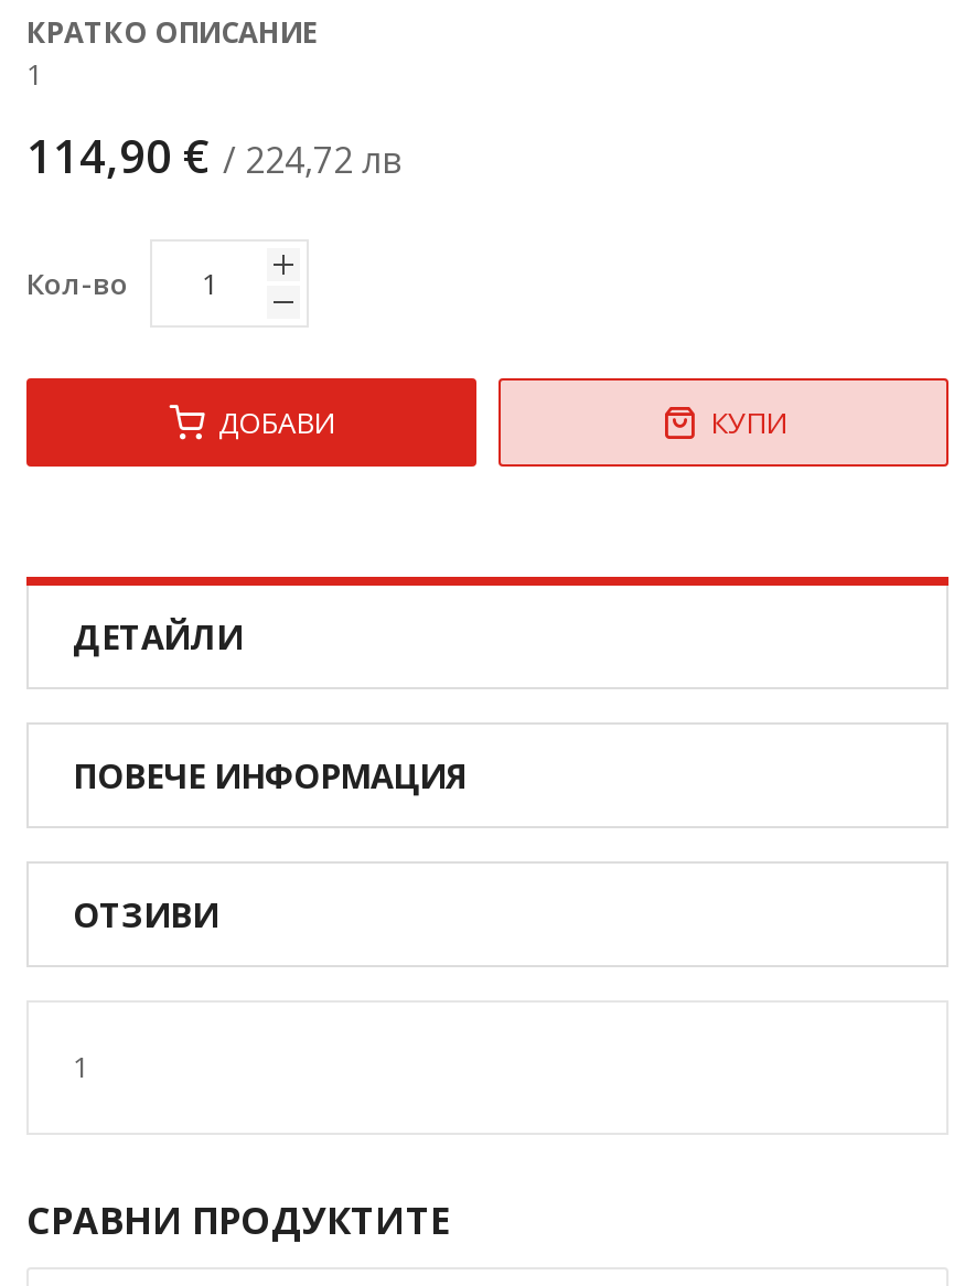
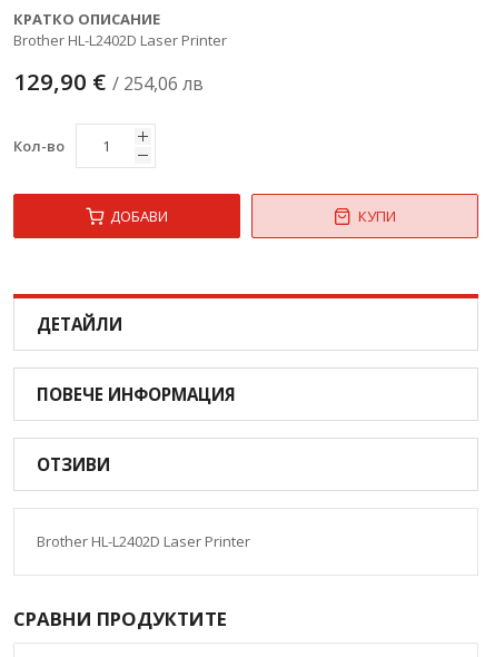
[26,53,42,93] 1 -> [13,30,227,50] Brother HL-L2402D Laser Printer
[26,124,404,185] 114,90 € / 224,72 лв -> [13,65,204,96] 129,90 € / 254,06 лв
[73,1046,88,1085] 1 -> [37,531,250,551] Brother HL-L2402D Laser Printer

